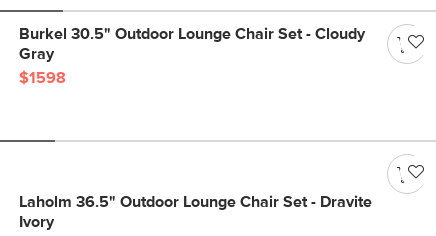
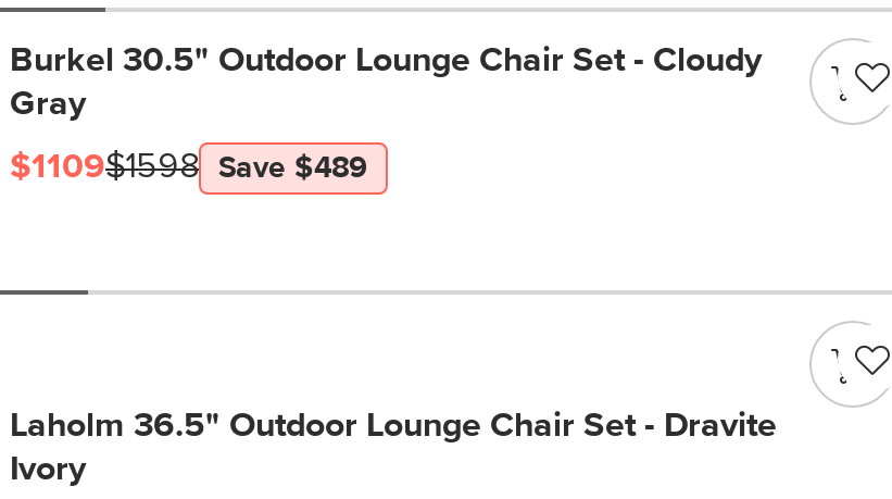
[19,70,66,86] $1598 -> [10,149,368,184] $1109$1598 | Save $489

